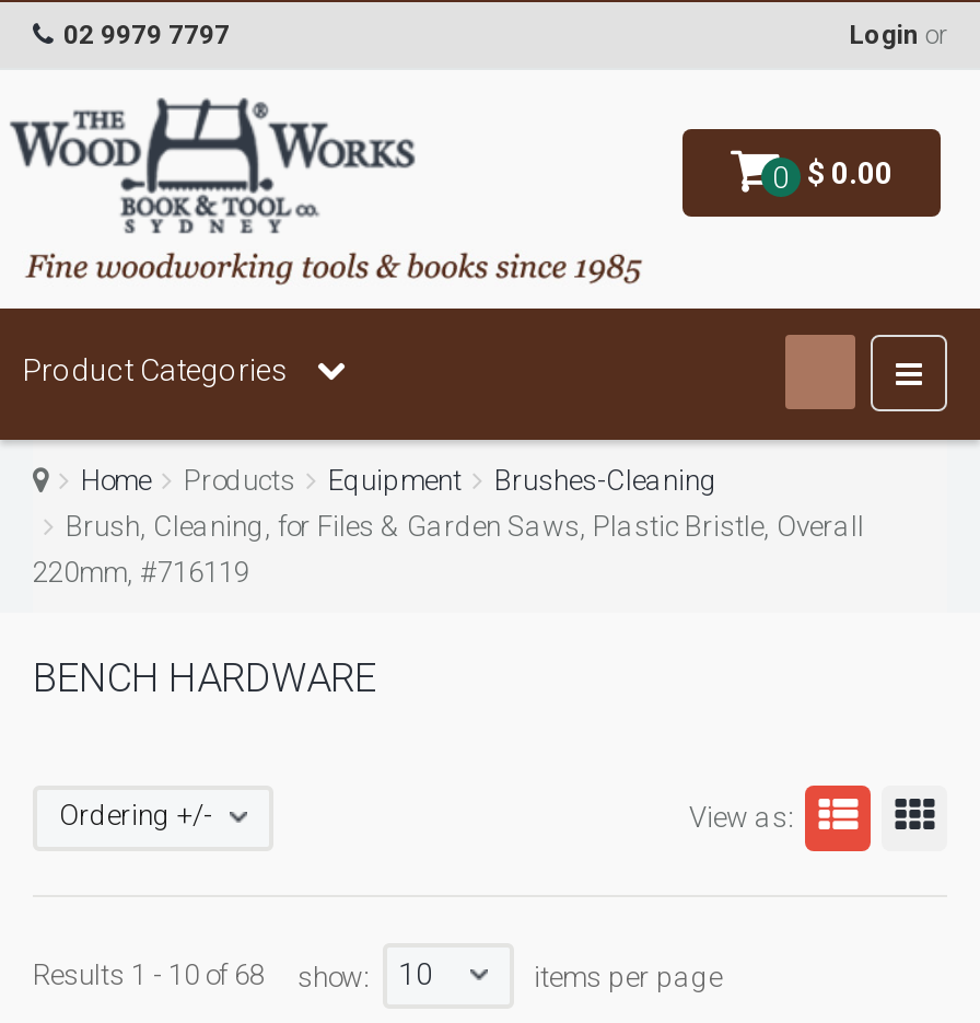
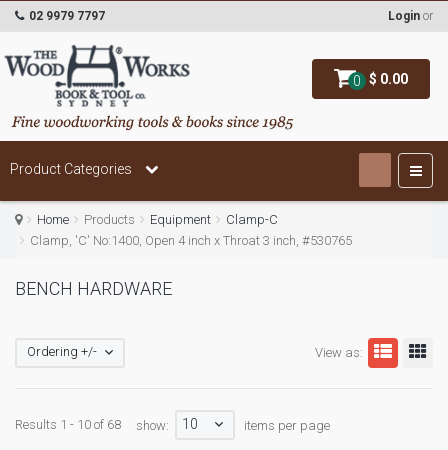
[33,464,864,589] Brushes-Cleaning | Brush, Cleaning, for Files & Garden Saws, Plastic Bristle, Overall | 220mm, #716119 -> [30,212,352,248] Clamp-C | Clamp, 'C' No:1400, Open 4 inch x Throat 3 inch, #530765

